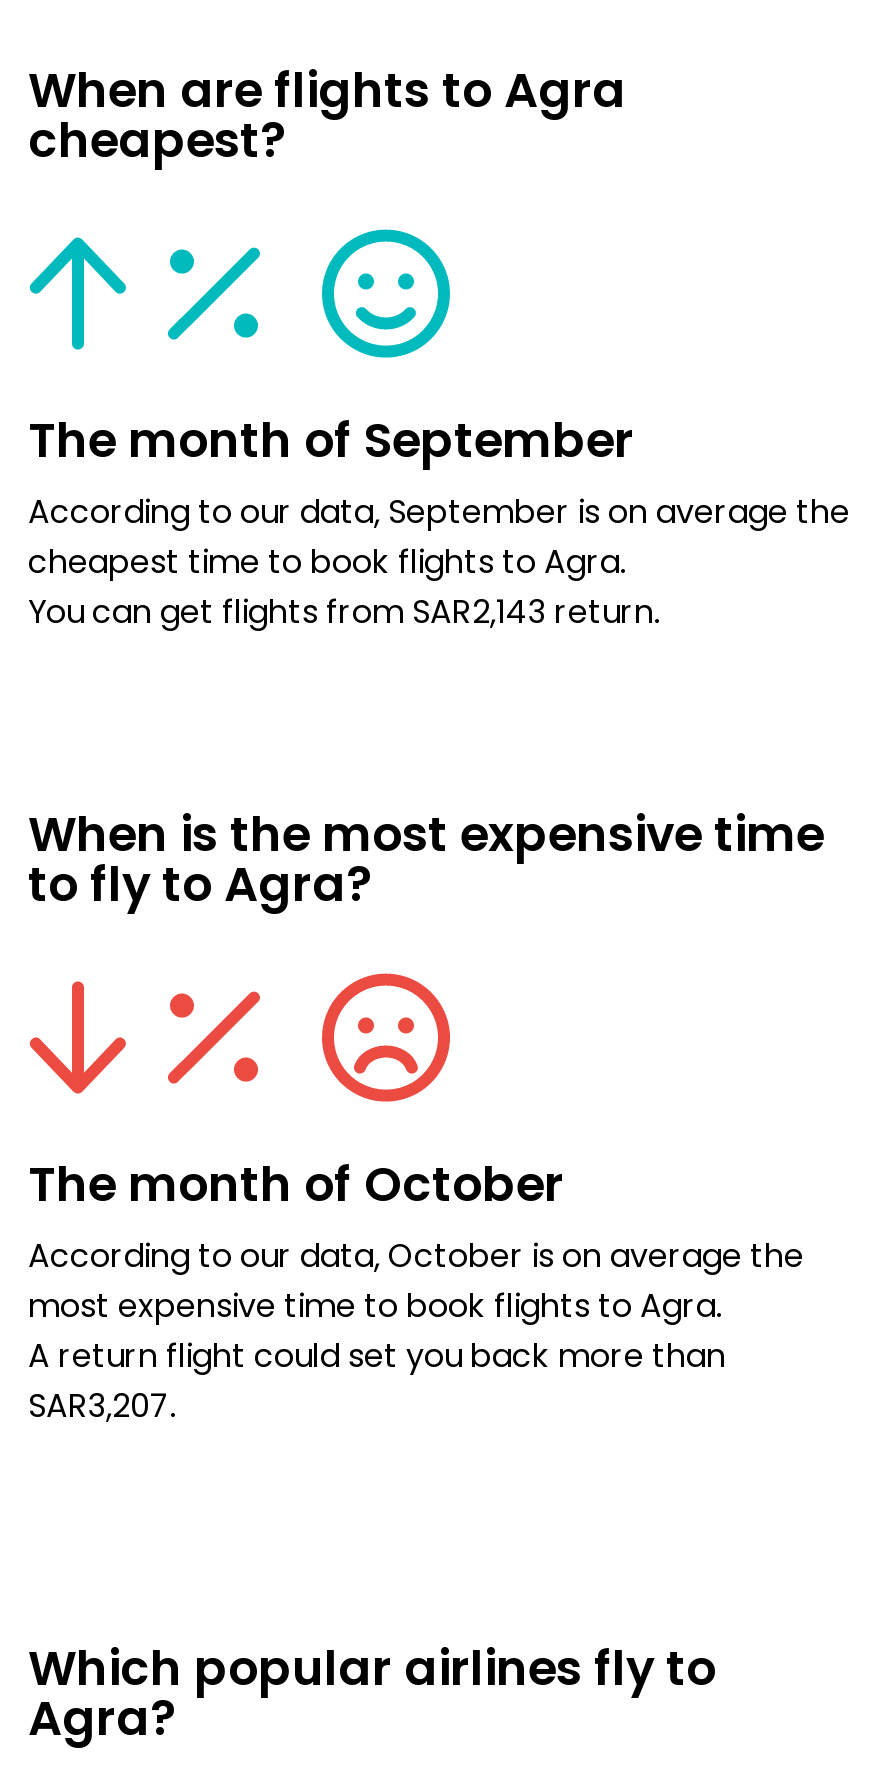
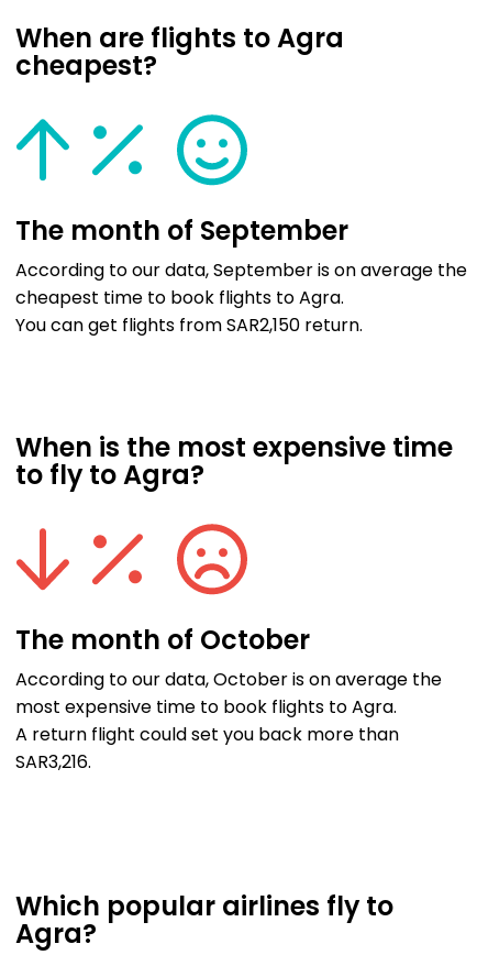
[28,590,660,642] You can get flights from SAR2,143 return. -> [15,313,363,341] You can get flights from SAR2,150 return.
[28,1384,176,1436] SAR3,207. -> [15,750,91,778] SAR3,216.

